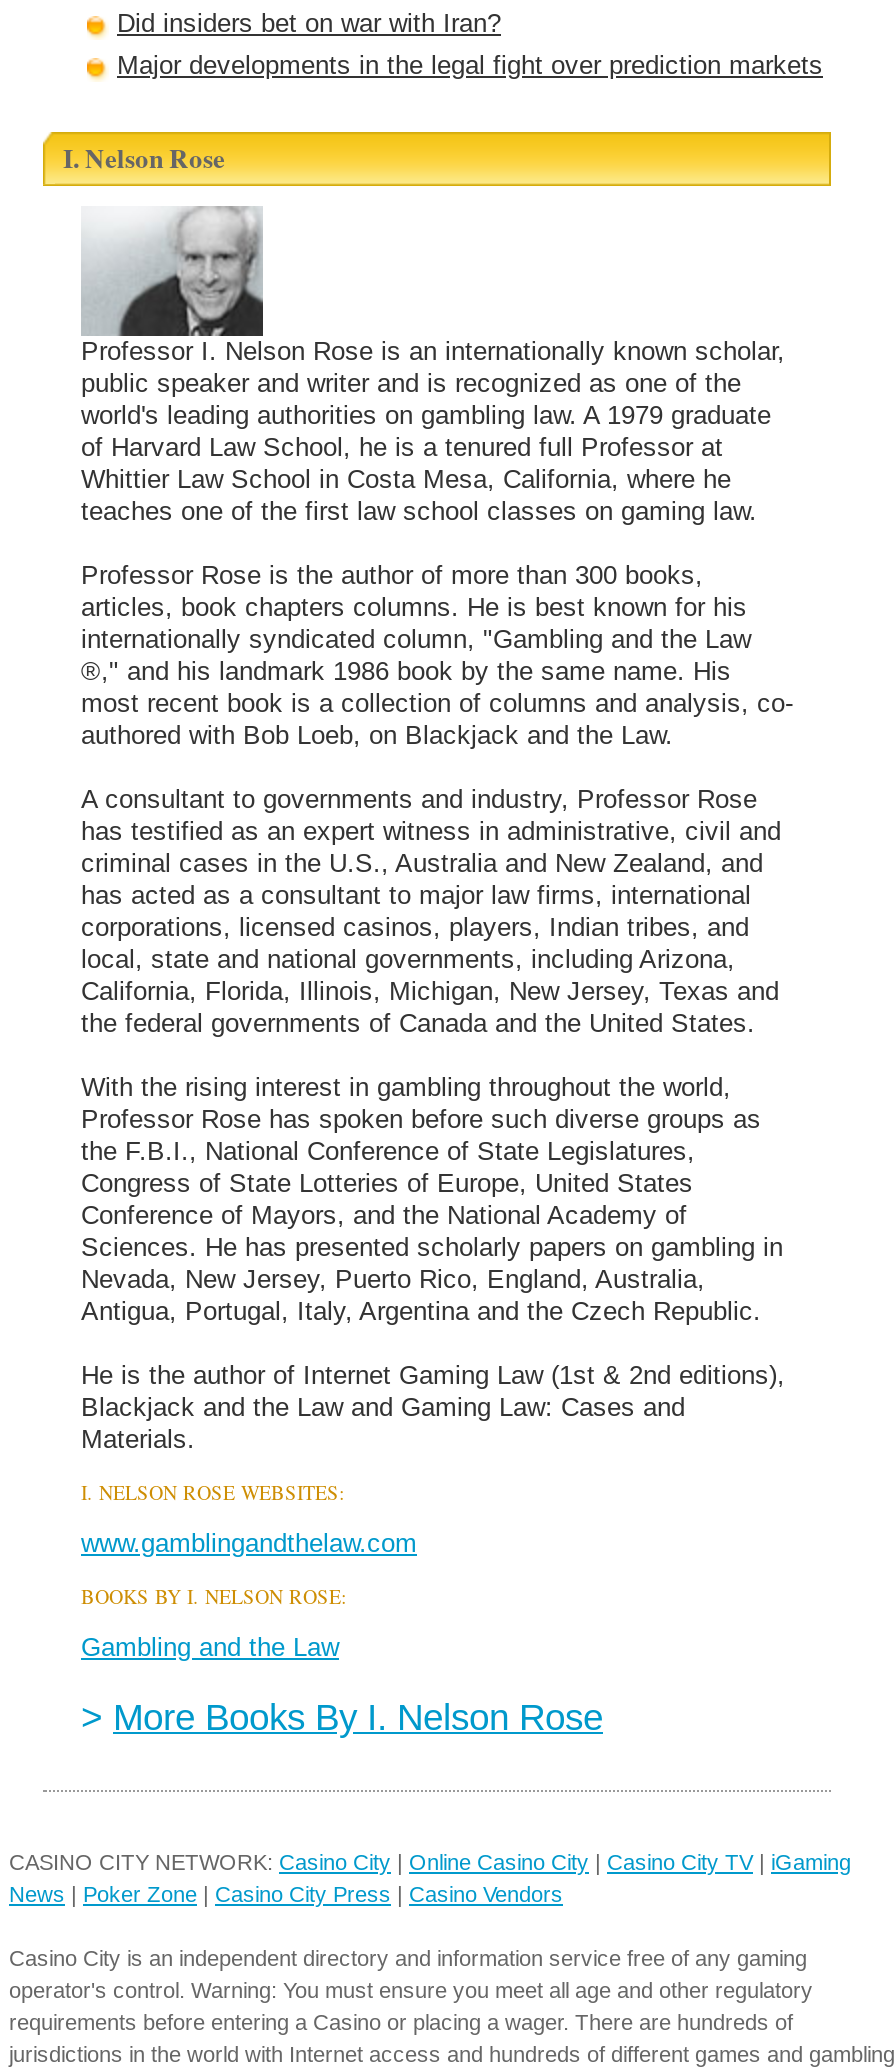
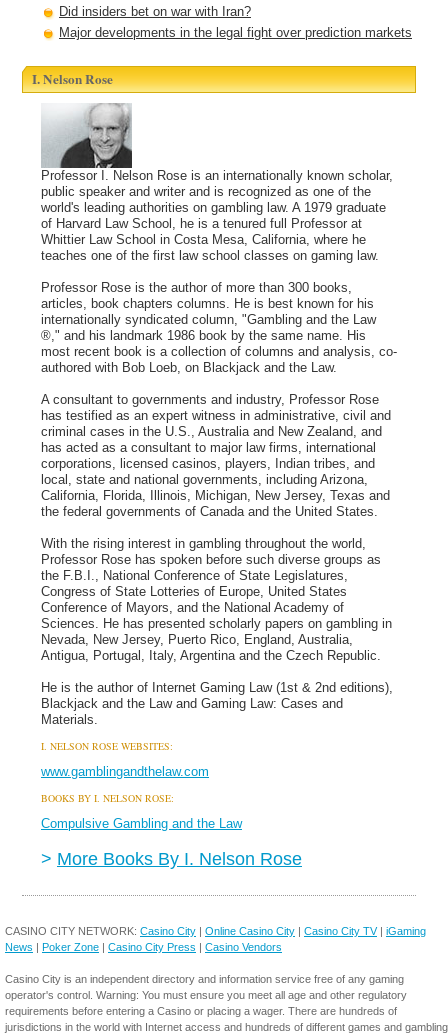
[81,1632,339,1662] Gambling and the Law -> [41,816,242,831] Compulsive Gambling and the Law

